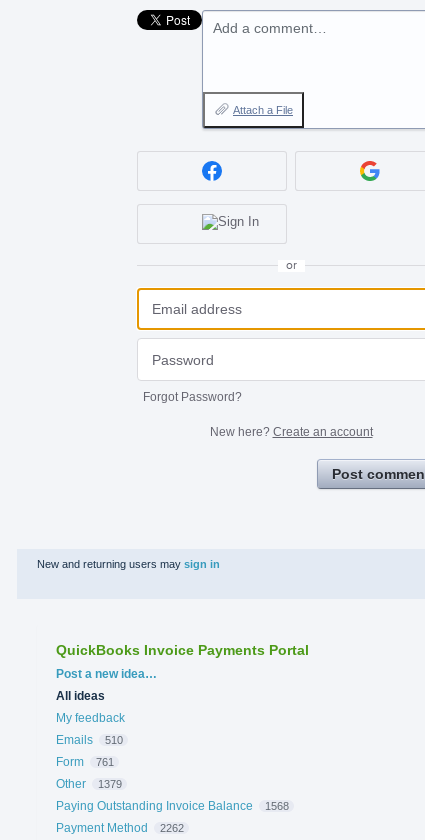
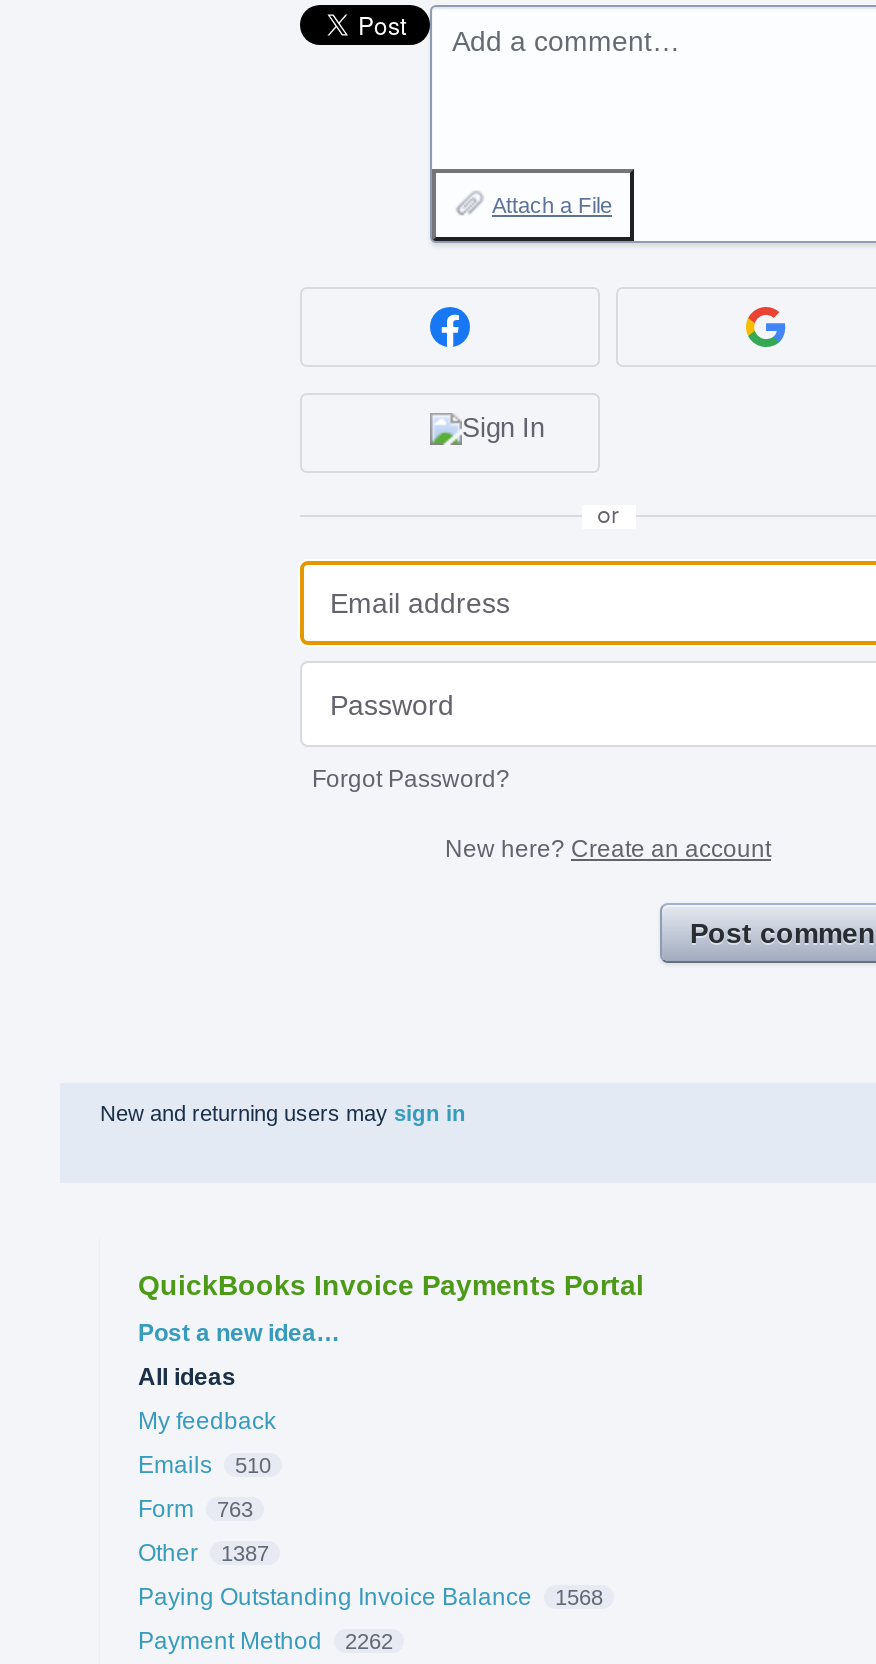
[56,755,113,769] Form 761 -> [138,1495,253,1523] Form 763
[56,777,121,791] Other 1379 -> [138,1539,269,1567] Other 1387

